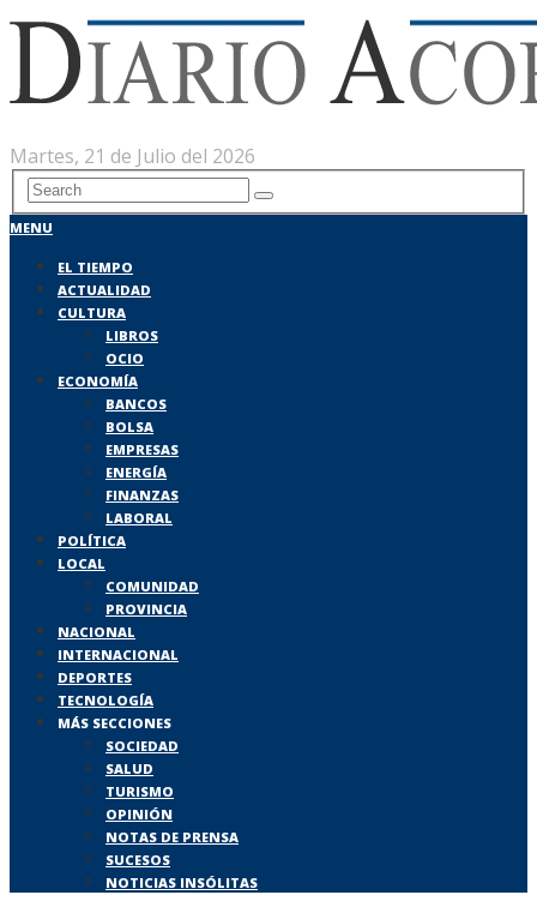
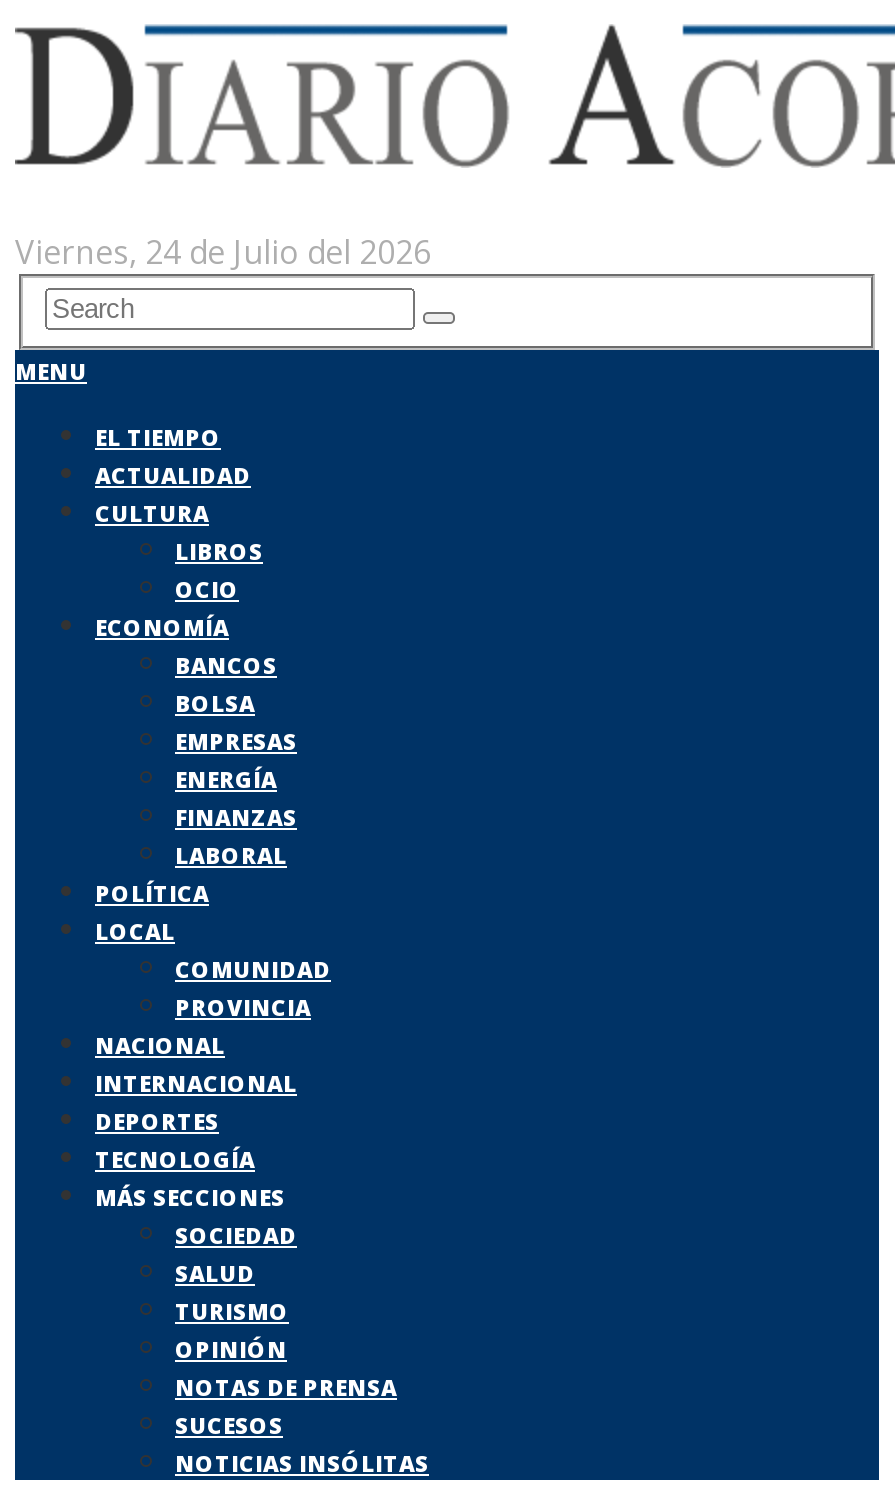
[10,143,255,169] Martes, 21 de Julio del 2026 -> [15,230,431,274] Viernes, 24 de Julio del 2026

